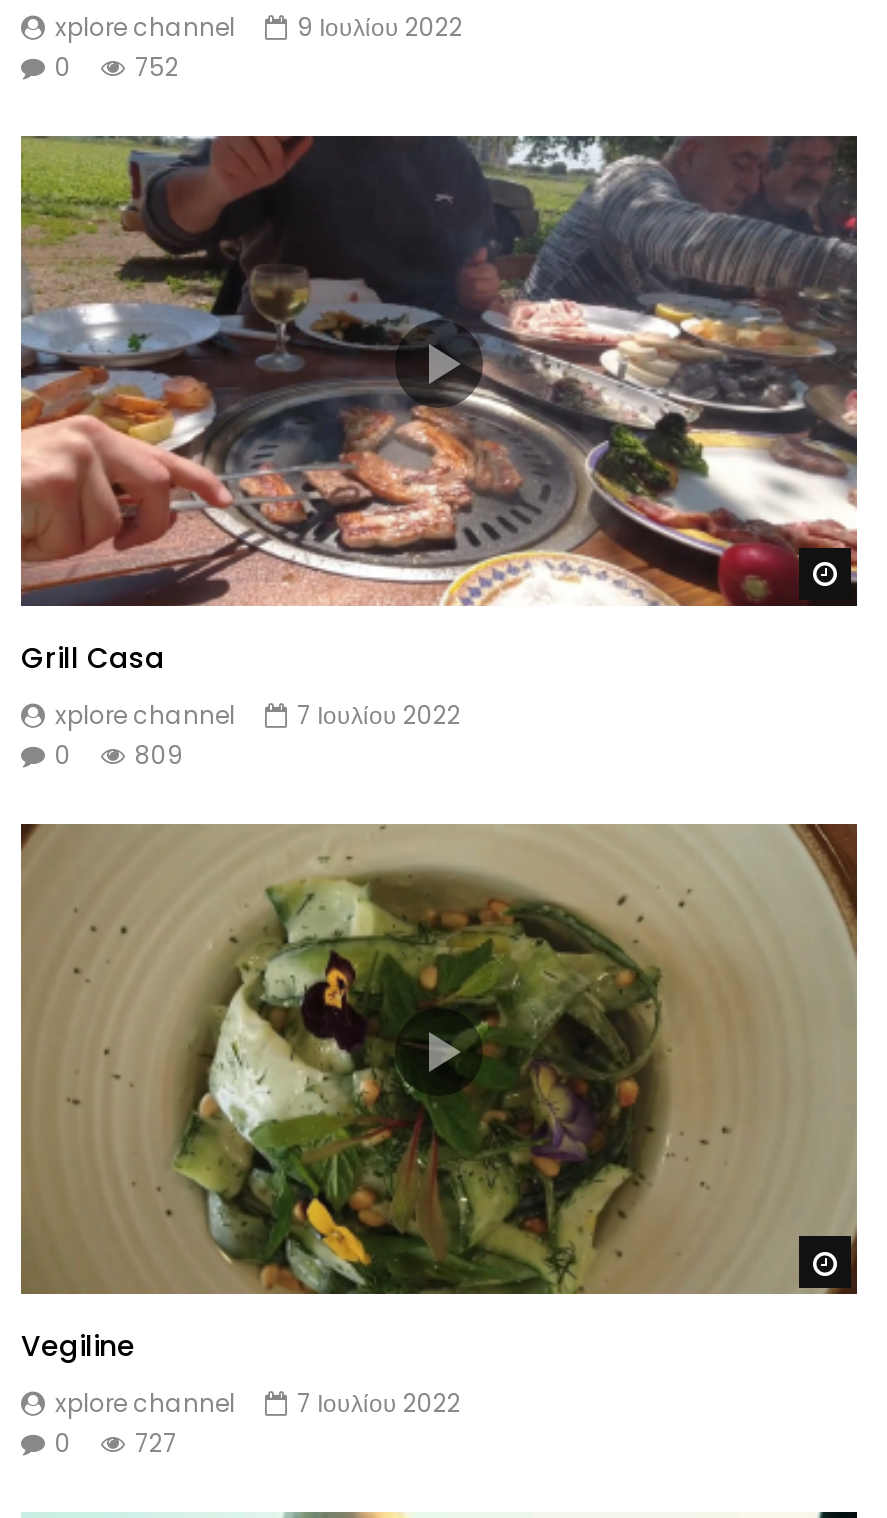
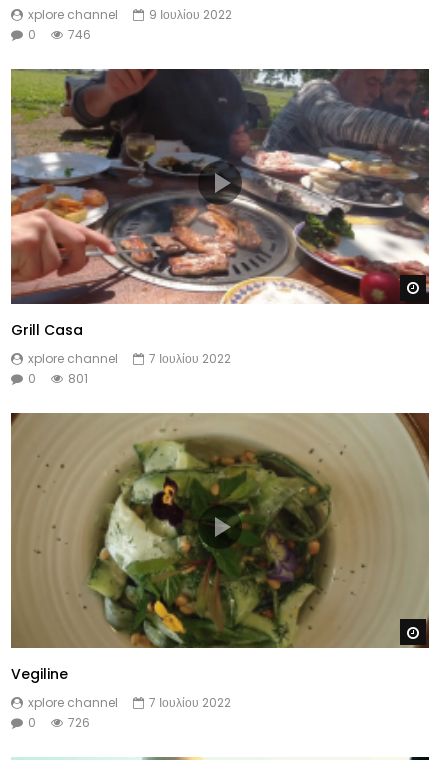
[55,49,179,83] 0 752 -> [28,26,91,43] 0 746
[55,738,183,772] 0 809 -> [28,370,88,387] 0 801
[55,1426,177,1460] 0 727 -> [28,714,90,731] 0 726

